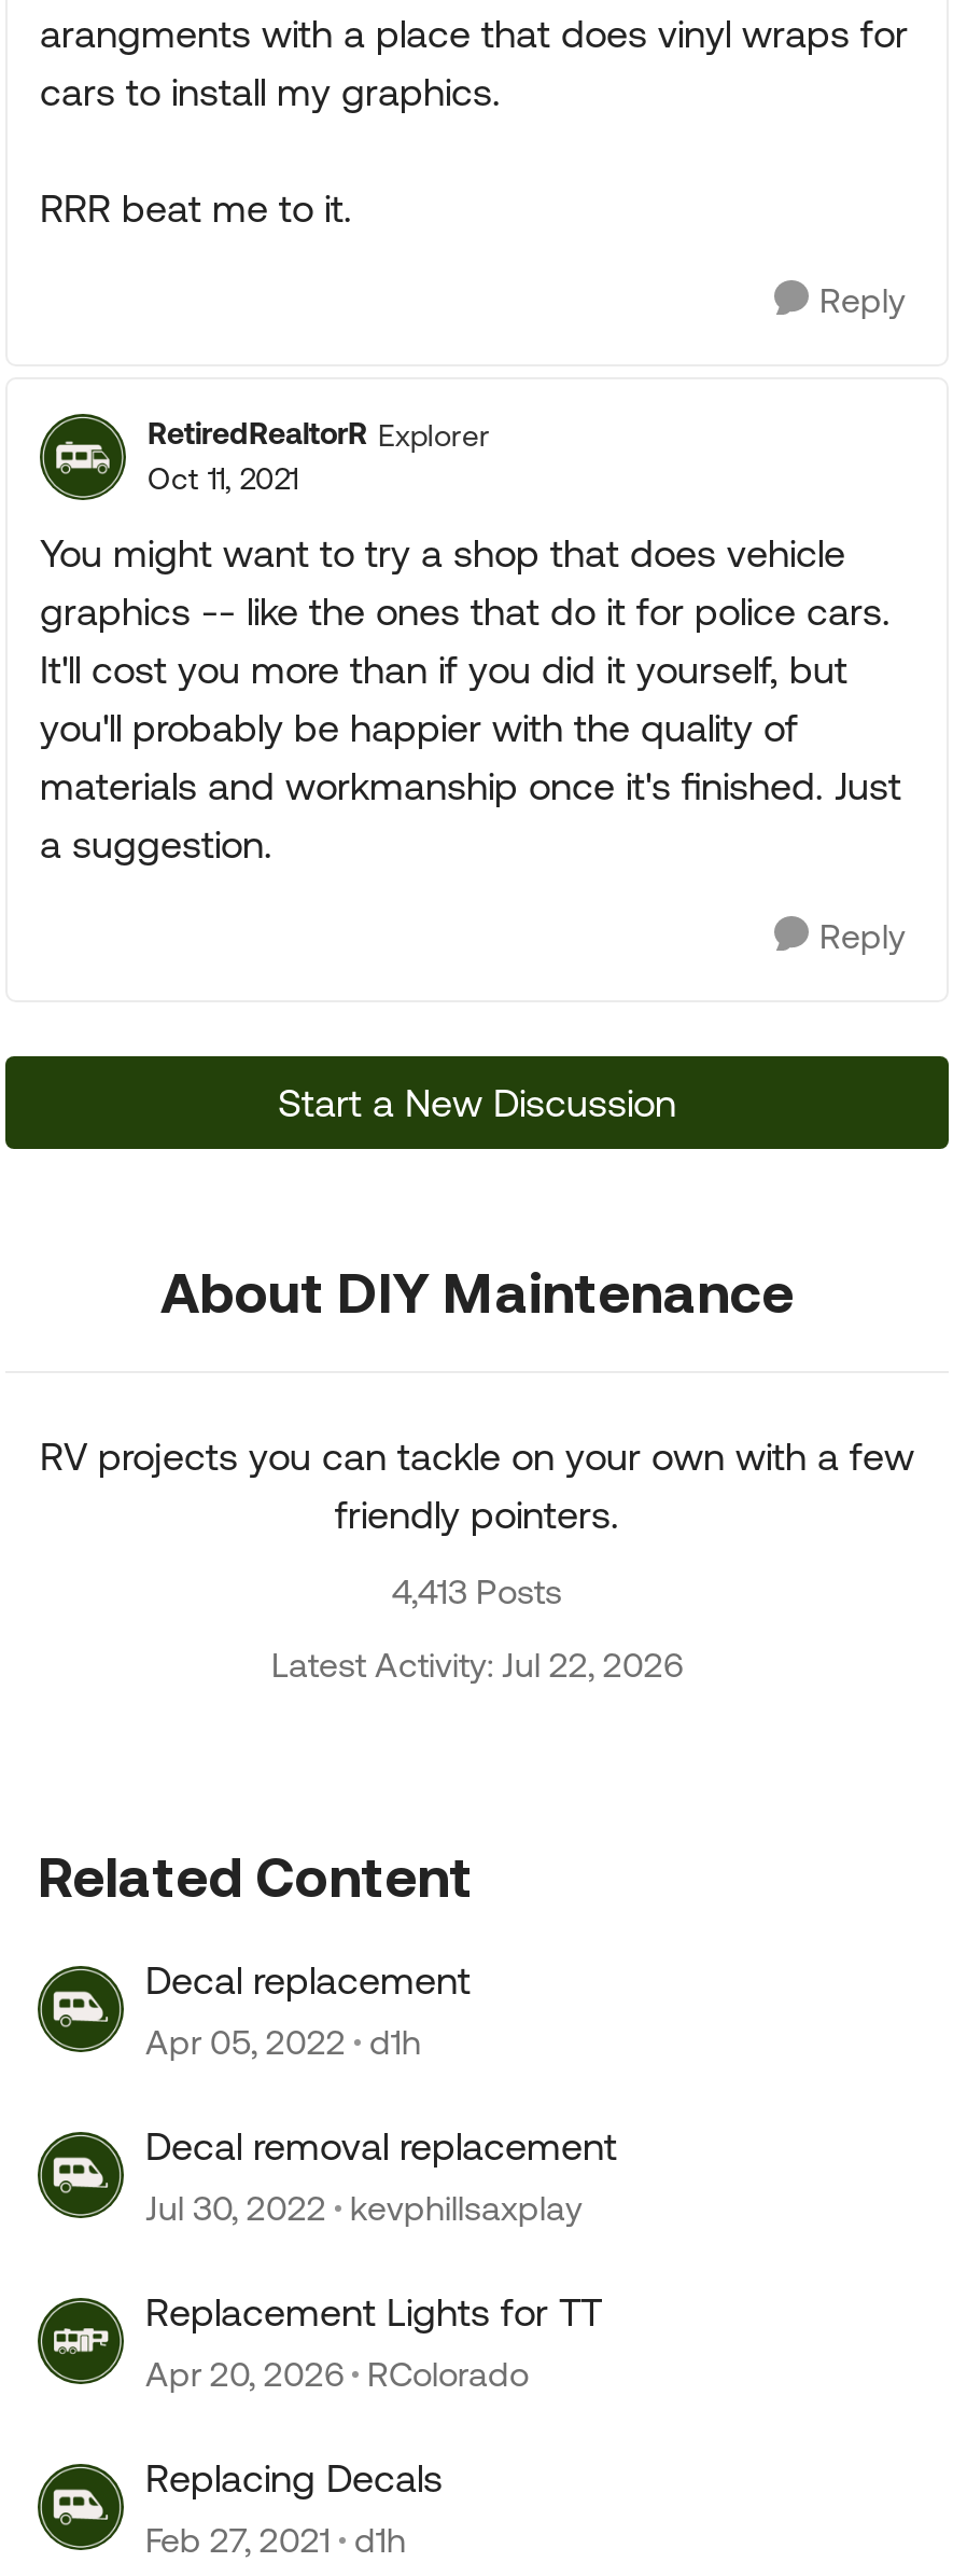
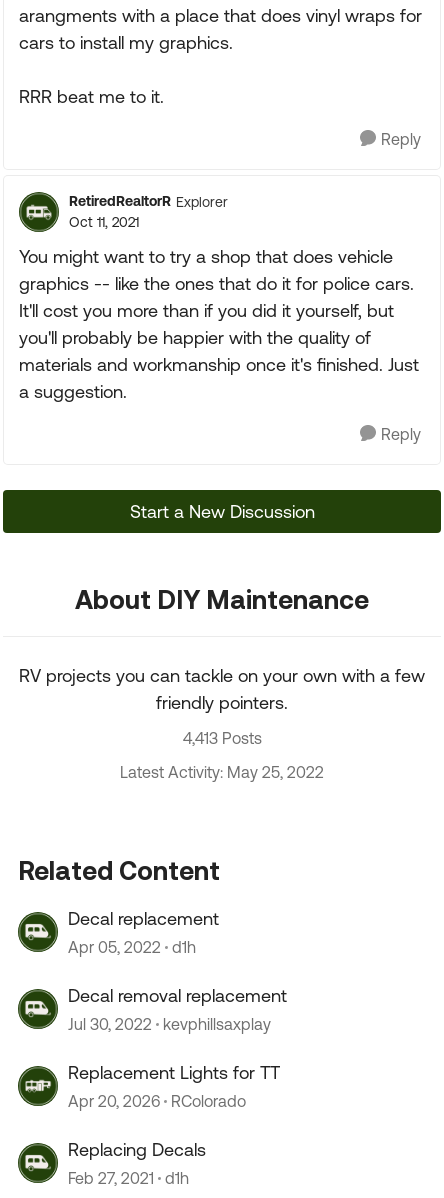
[271,1645,683,1684] Latest Activity: Jul 22, 2026 -> [120,763,324,781] Latest Activity: May 25, 2022

